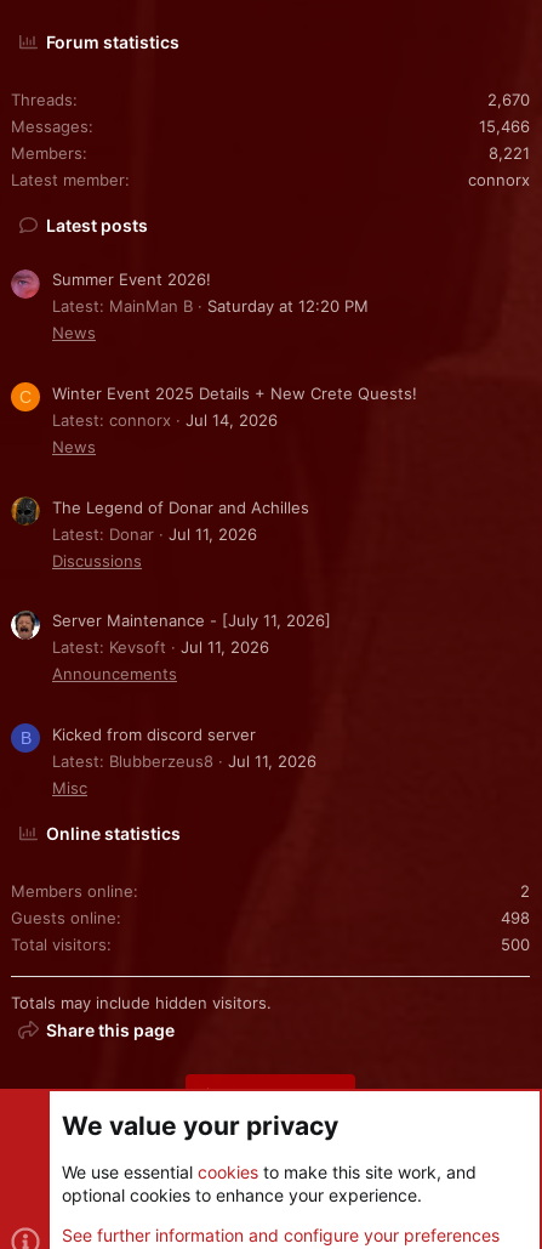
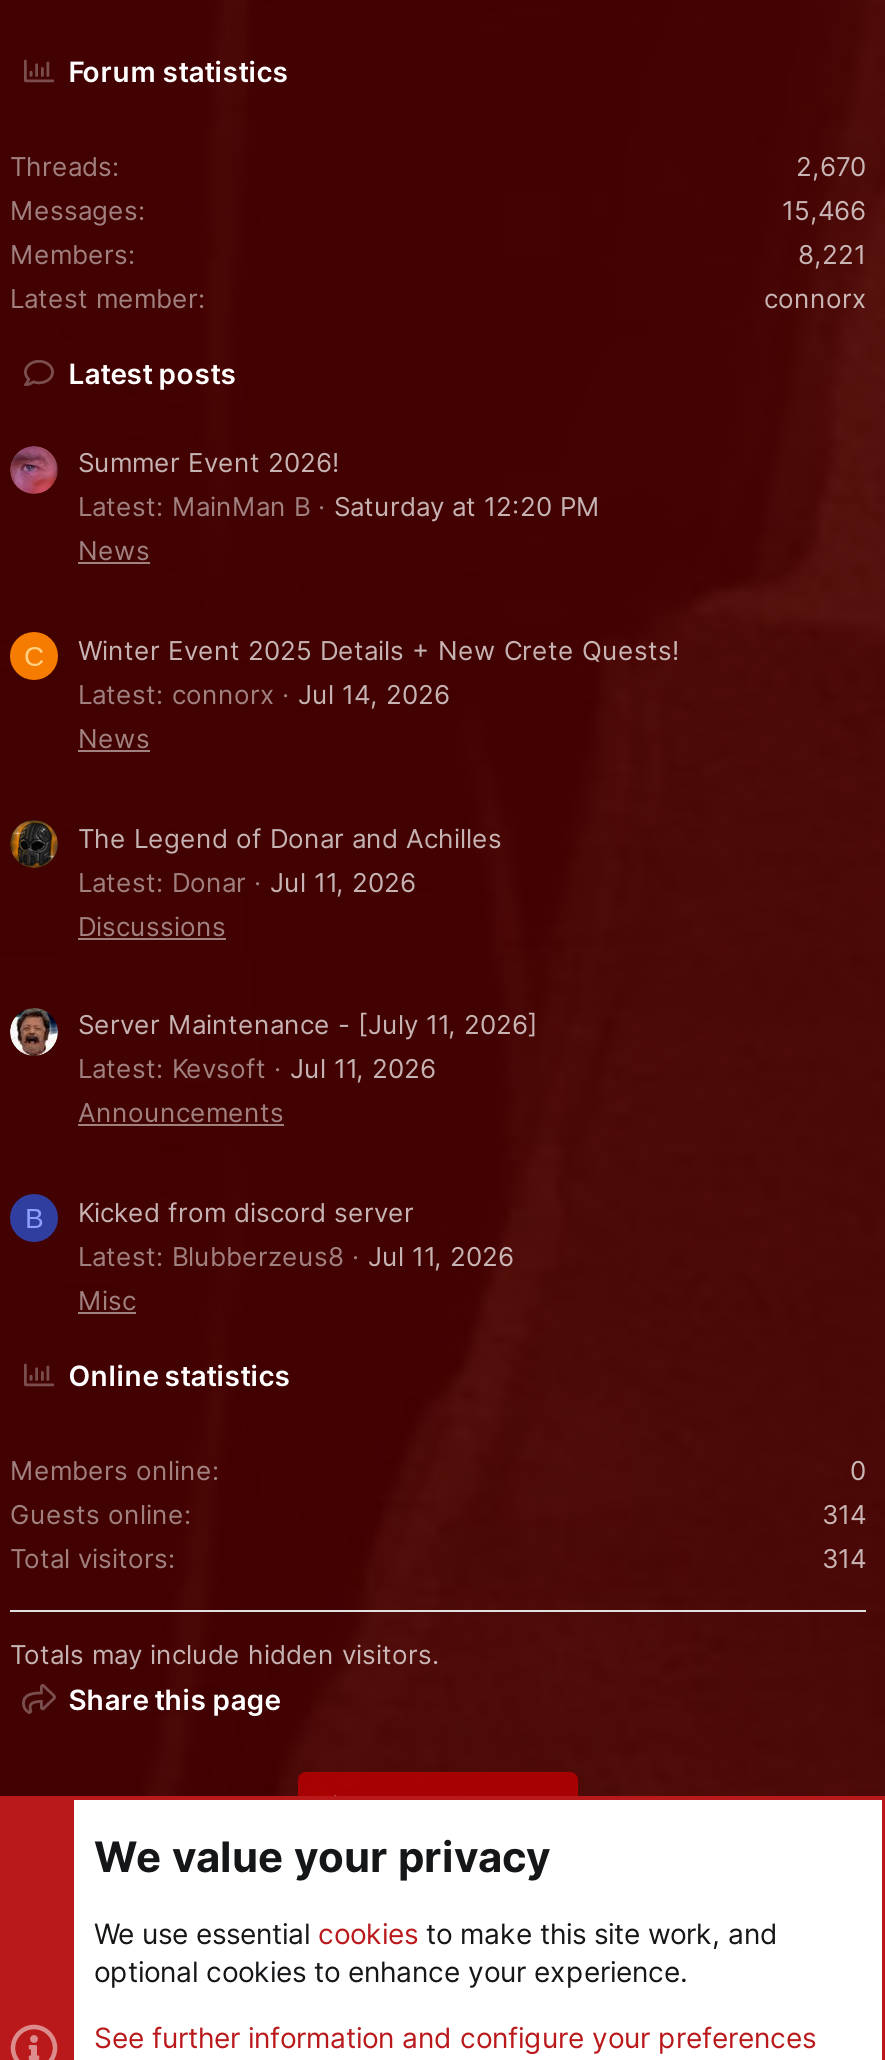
[520,881,530,901] 2 -> [850,1454,866,1486] 0
[501,908,530,927] 498 -> [822,1498,866,1530] 314
[501,935,530,954] 500 -> [822,1542,866,1574] 314

